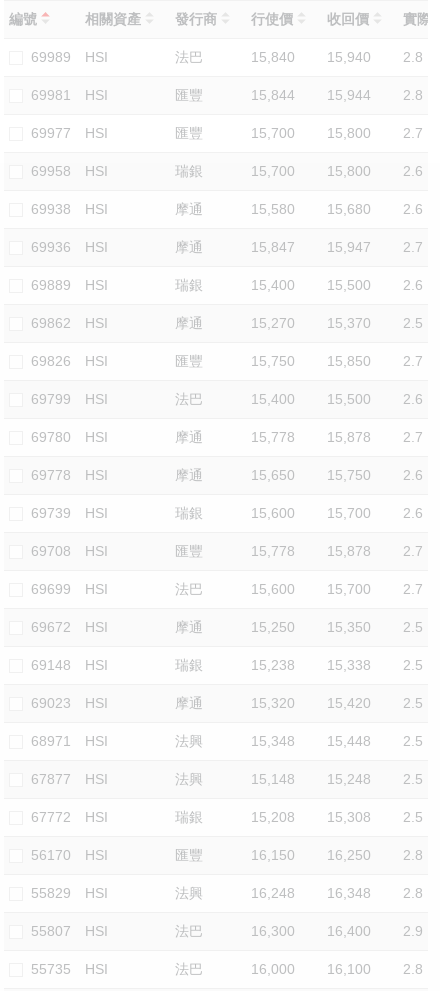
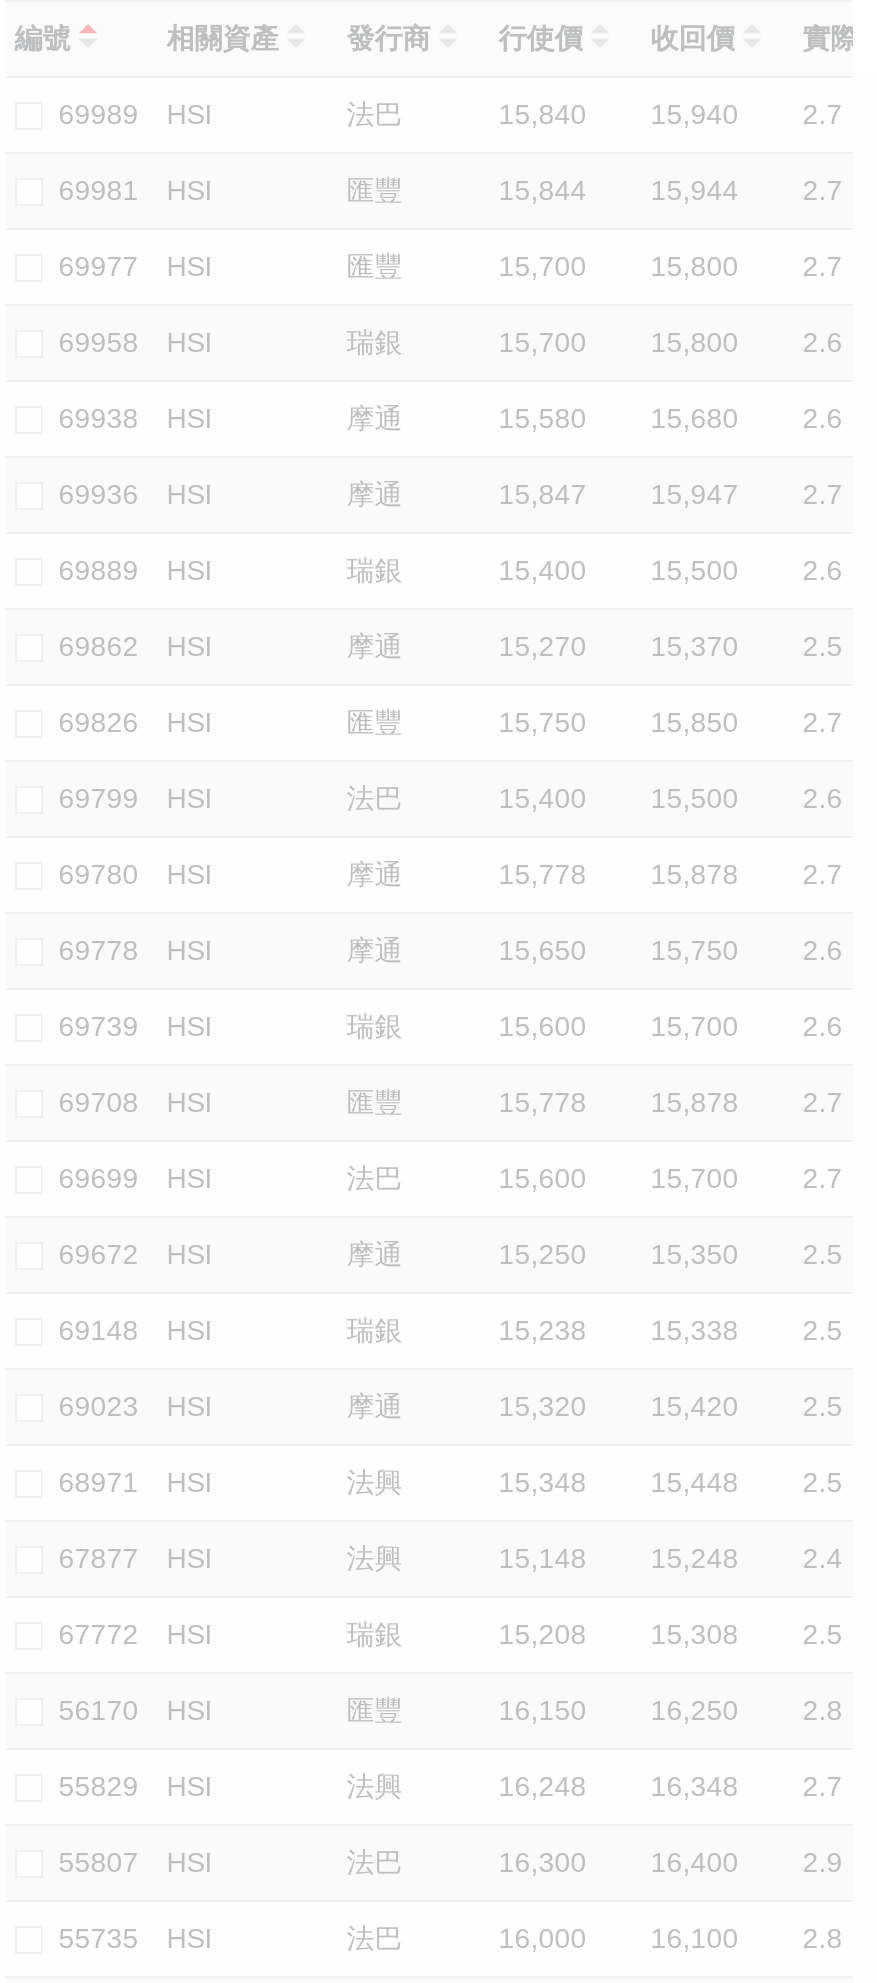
[251,49,423,65] 15,840 15,940 2.8 -> [499,98,843,130] 15,840 15,940 2.7
[251,87,423,103] 15,844 15,944 2.8 -> [499,174,843,206] 15,844 15,944 2.7
[251,771,423,787] 15,148 15,248 2.5 -> [499,1542,843,1574] 15,148 15,248 2.4
[251,885,423,901] 16,248 16,348 2.8 -> [499,1770,843,1802] 16,248 16,348 2.7

